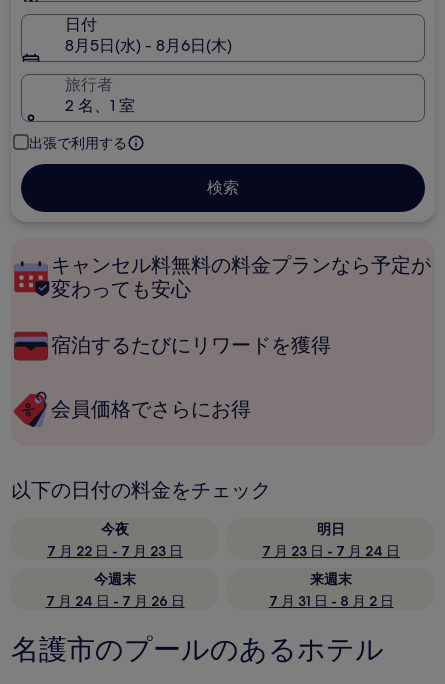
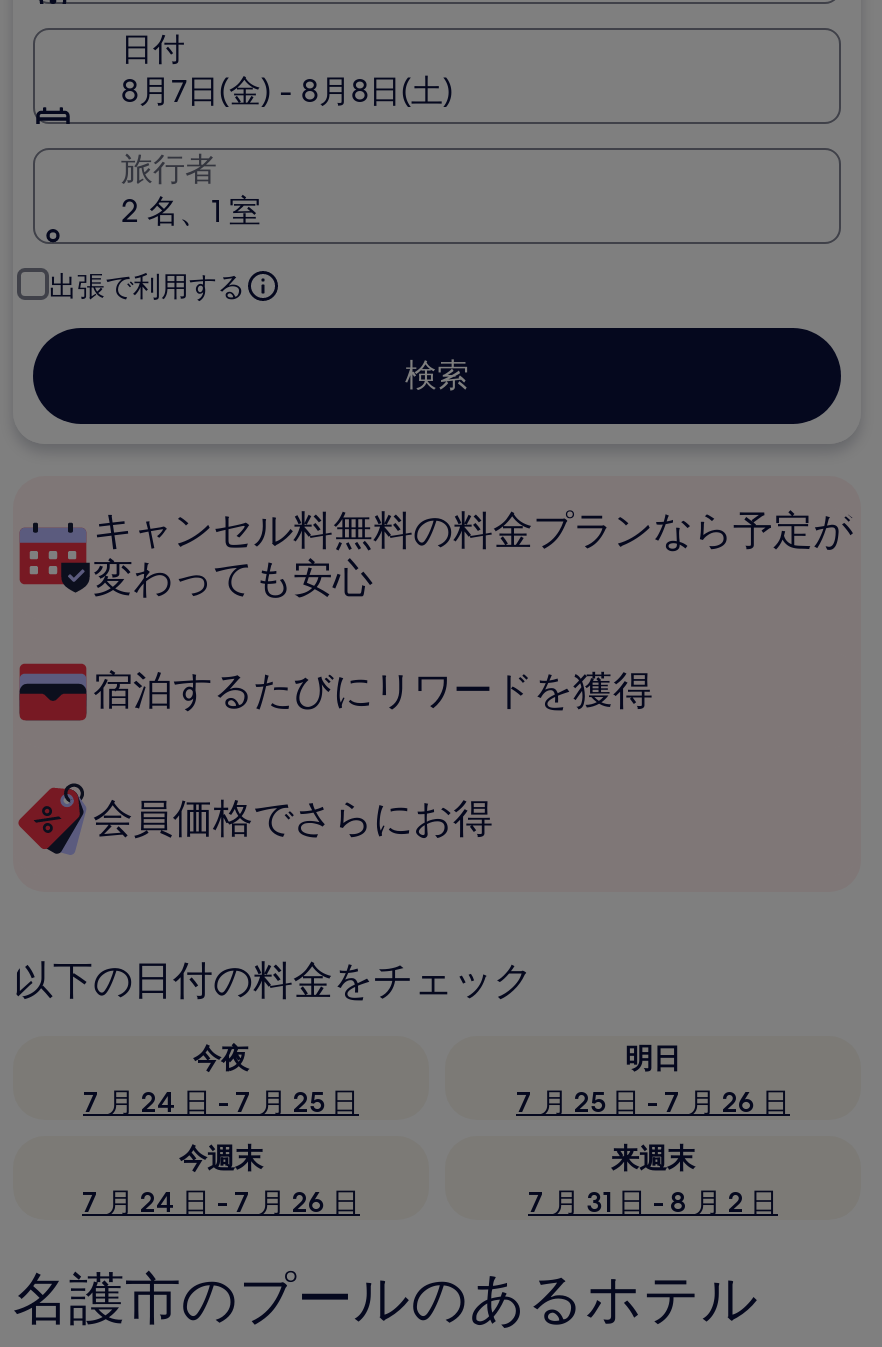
[65,35,232,56] 8月5日(水) - 8月6日(木) -> [121,70,453,112] 8月7日(金) - 8月8日(土)
[47,542,183,560] 7 月 22 日 - 7 月 23 日 -> [83,1084,359,1120] 7 月 24 日 - 7 月 25 日
[262,542,400,560] 7 月 23 日 - 7 月 24 日 -> [516,1084,790,1120] 7 月 25 日 - 7 月 26 日

